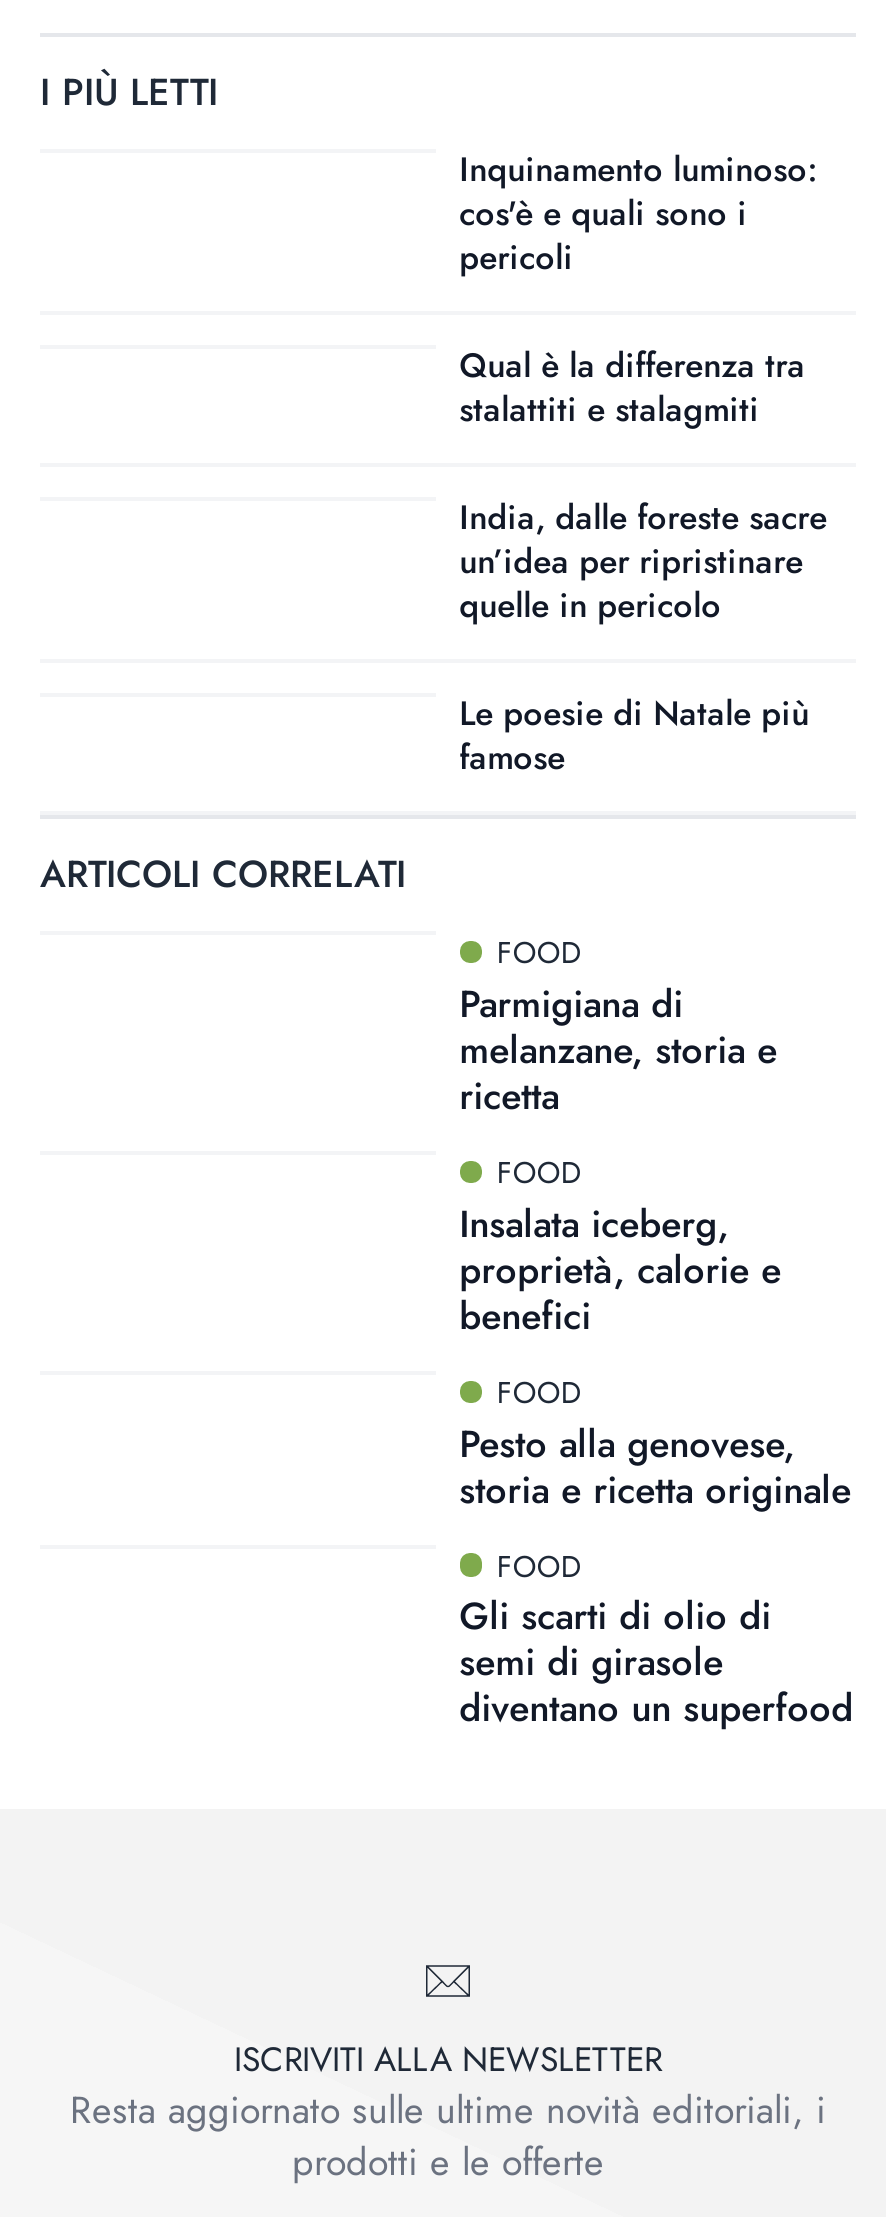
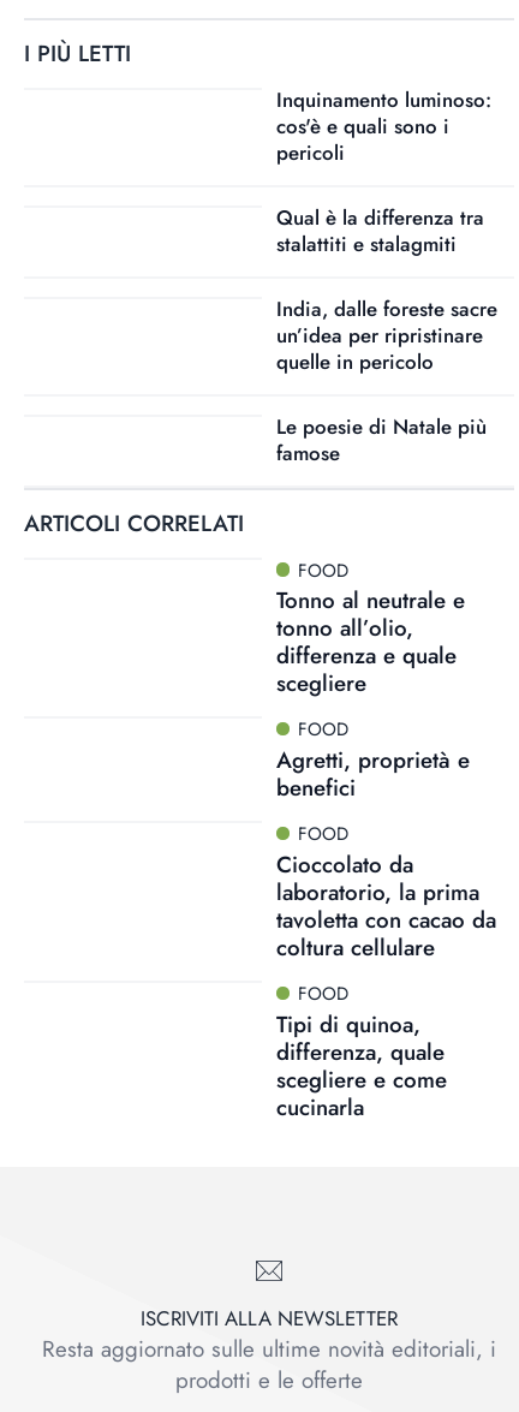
[459,977,777,1123] Parmigiana di | melanzane, storia e | ricetta -> [276,584,464,700] Tonno al neutrale e | tonno all’olio, | differenza e quale | scegliere
[459,1197,781,1297] Insalata iceberg, | proprietà, calorie e -> [276,744,469,776] Agretti, proprietà e
[459,1417,851,1517] Pesto alla genovese, | storia e ricetta originale -> [276,848,496,964] Cioccolato da | laboratorio, la prima | tavoletta con cacao da | coltura cellulare
[459,1590,853,1736] Gli scarti di olio di | semi di girasole | diventano un superfood -> [276,1008,446,1123] Tipi di quinoa, | differenza, quale | scegliere e come | cucinarla

